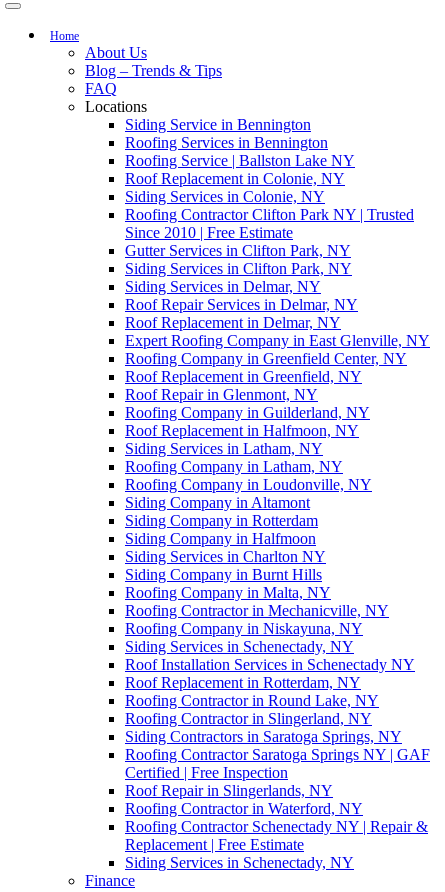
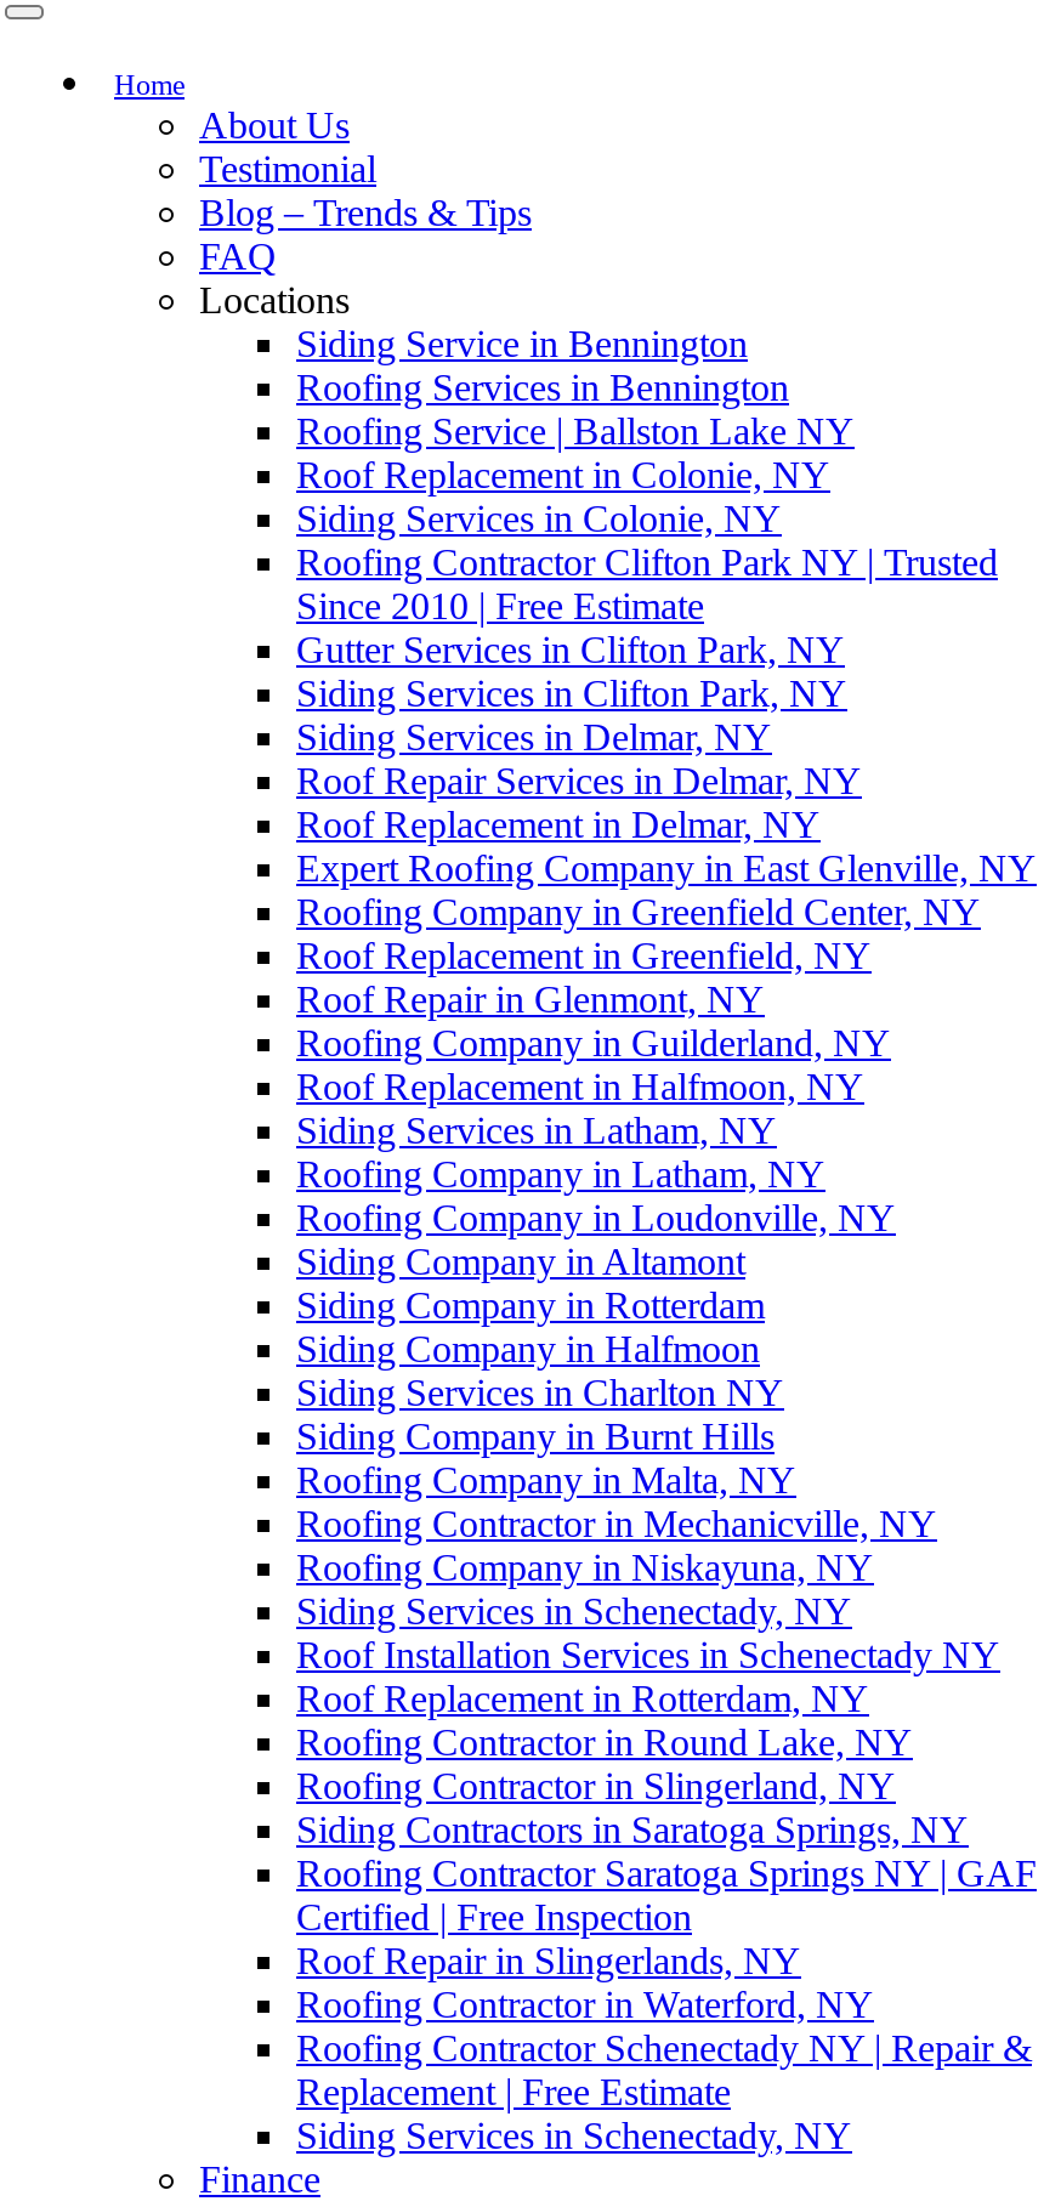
none -> [199,148,376,189] Testimonial

